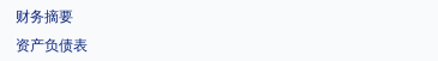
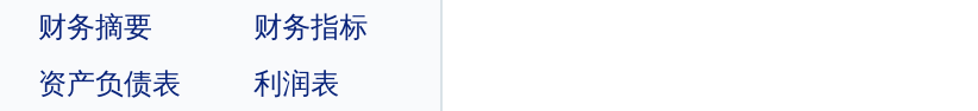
none -> [254,11,368,44] 财务指标
none -> [254,67,339,100] 利润表

